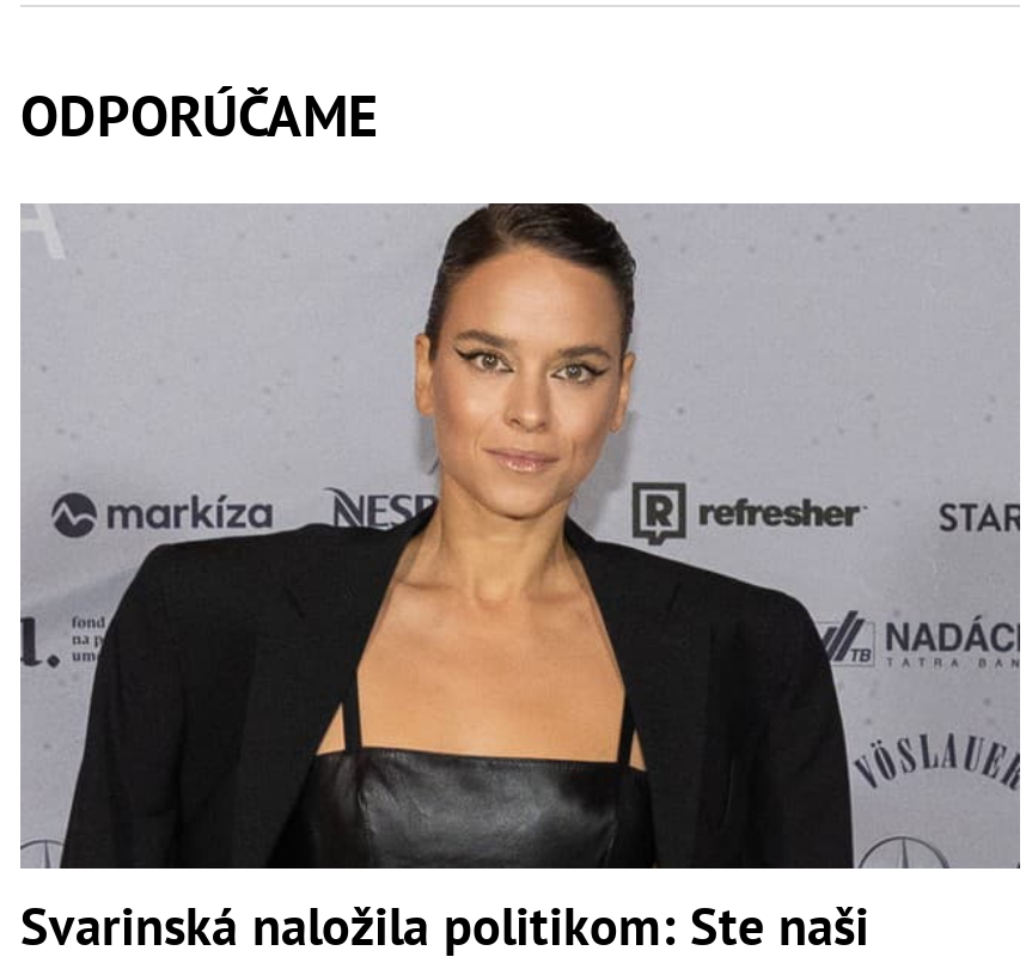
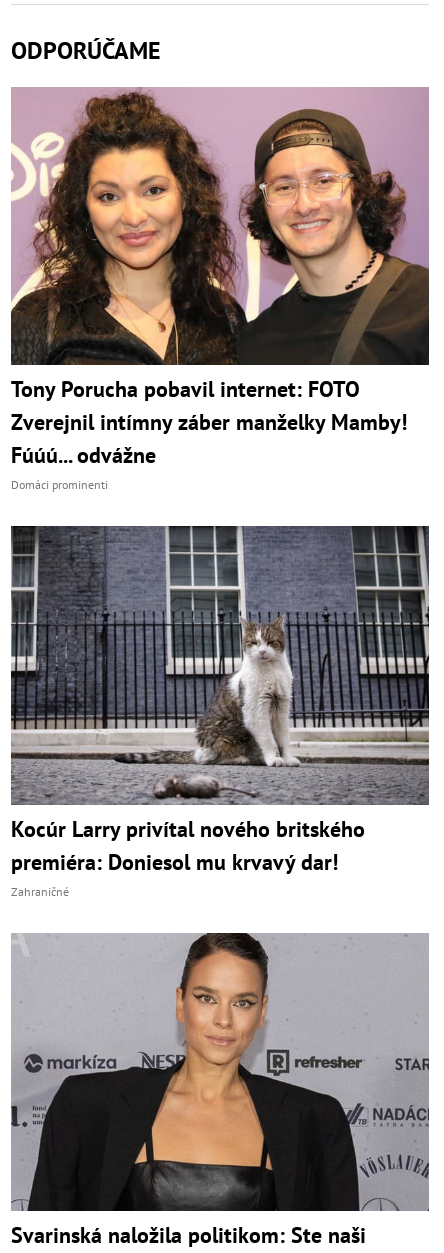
none -> [10,525,430,899] [image] | Kocúr Larry privítal nového britského | premiéra: Doniesol mu krvavý dar! | Zahraničné
none -> [11,87,429,492] [image] | Tony Porucha pobavil internet: FOTO | Zverejnil intímny záber manželky Mamby! | Fúúú... odvážne | Domáci prominenti

